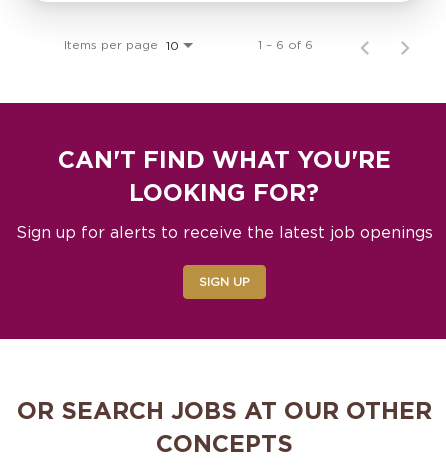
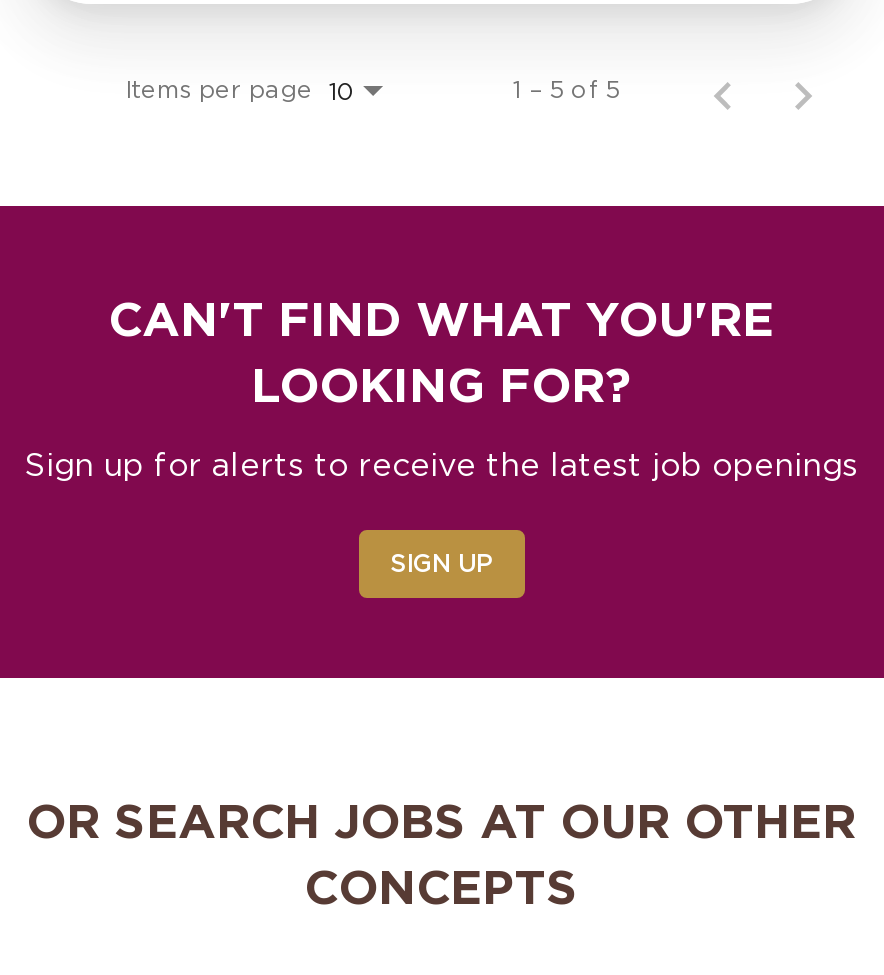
[258,38,313,51] 1 – 6 of 6 -> [513,76,619,102] 1 – 5 of 5

